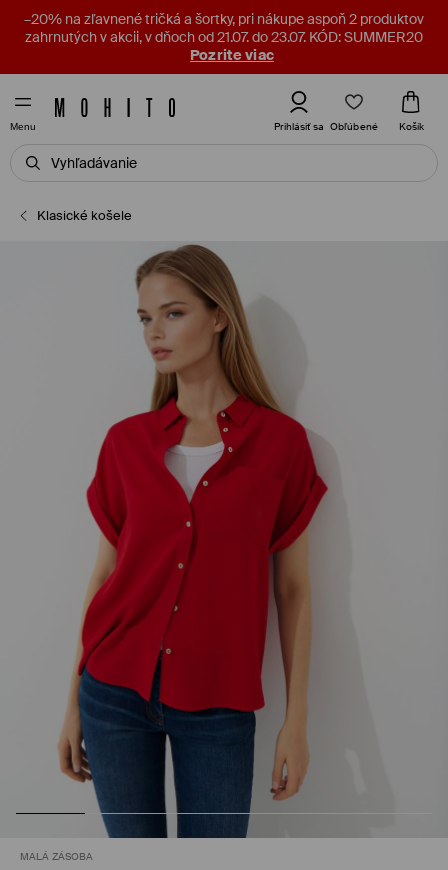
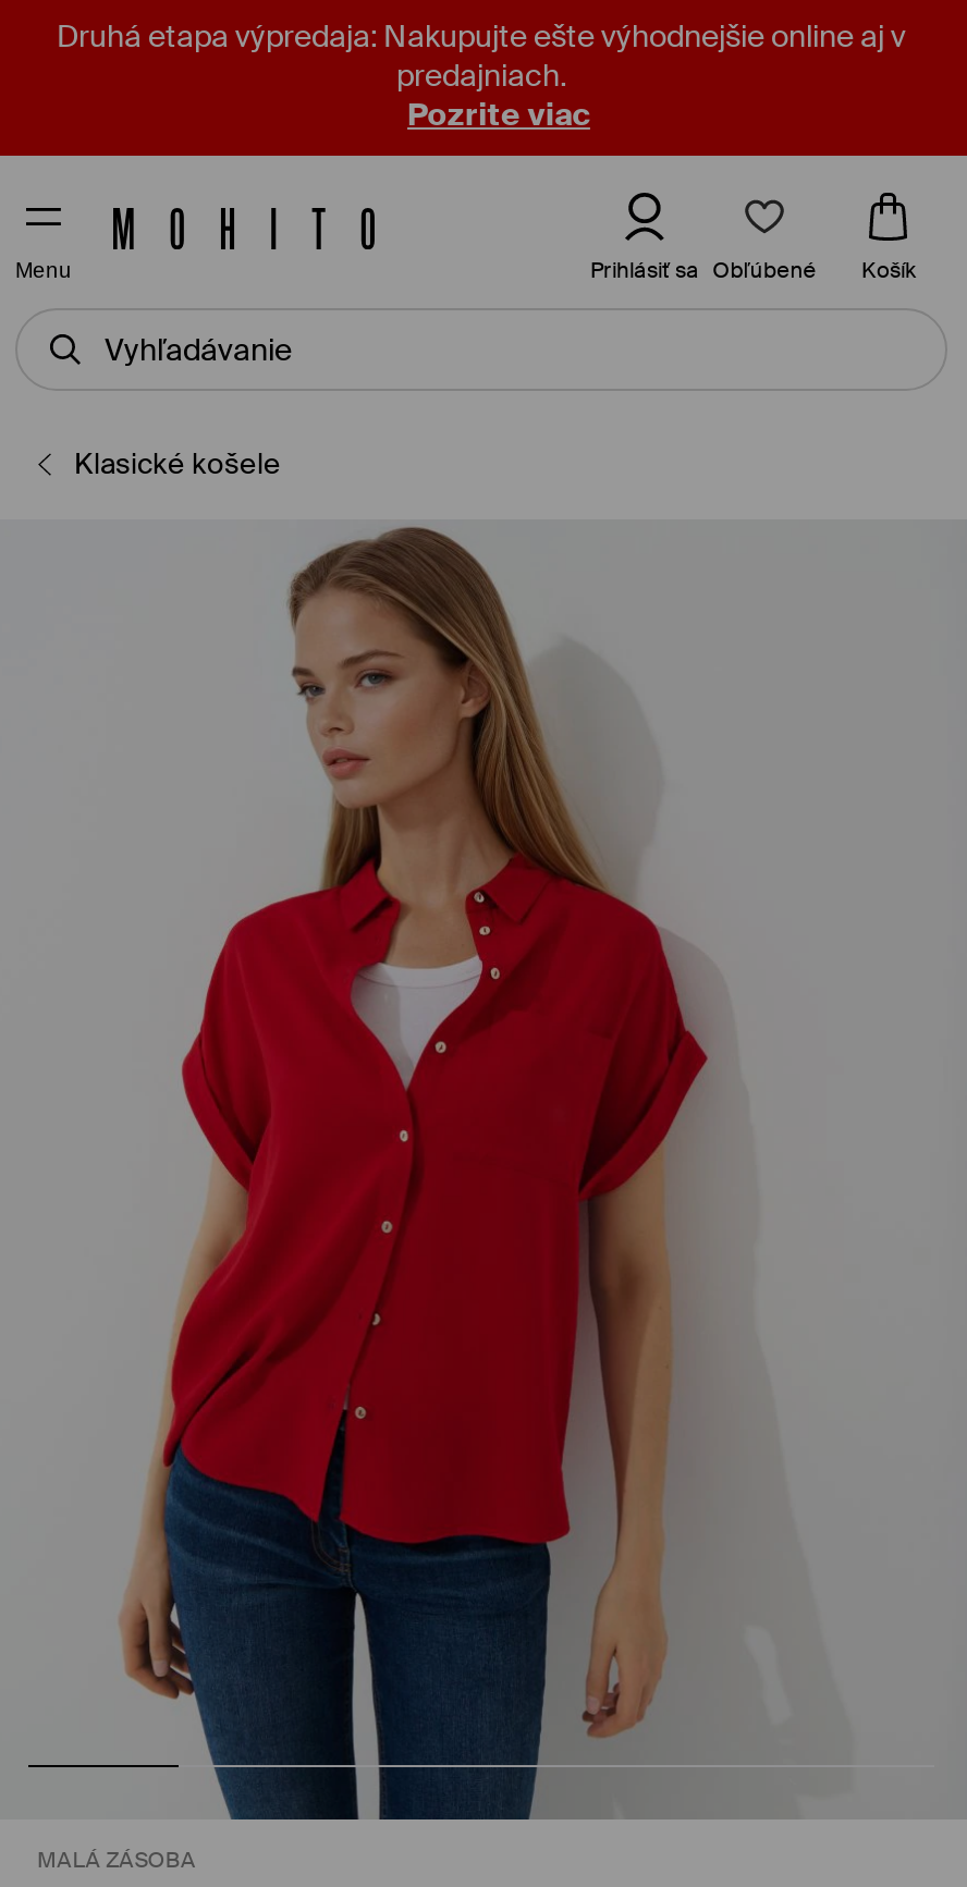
[24,10,424,46] –20% na zľavnené tričká a šortky, pri nákupe aspoň 2 produktov | zahrnutých v akcii, v dňoch od 21.07. do 23.07. KÓD: SUMMER20 -> [57,16,906,95] Druhá etapa výpredaja: Nakupujte ešte výhodnejšie online aj v | predajniach.

